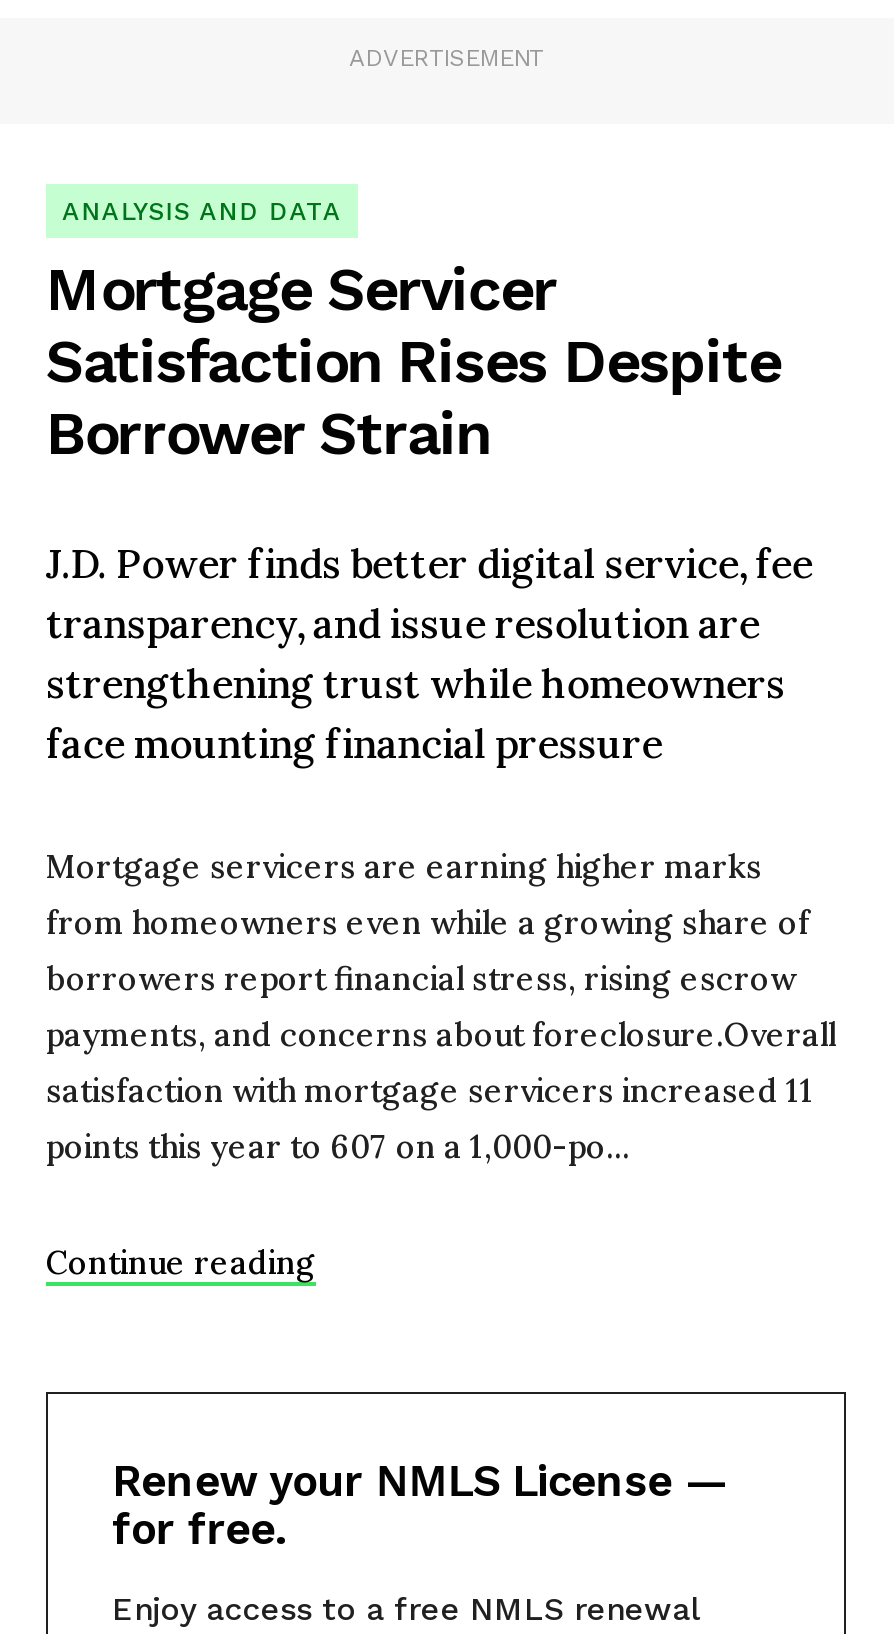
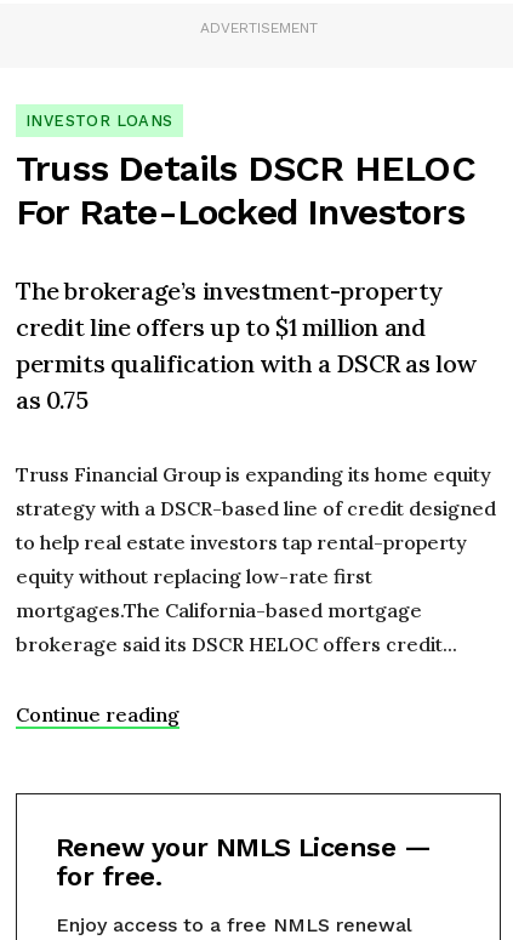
[46,196,780,468] ANALYSIS AND DATA | Mortgage Servicer | Satisfaction Rises Despite | Borrower Strain -> [16,112,475,233] INVESTOR LOANS | Truss Details DSCR HELOC | For Rate-Locked Investors
[46,538,813,768] J.D. Power finds better digital service, fee | transparency, and issue resolution are | strengthening trust while homeowners | face mounting financial pressure -> [16,275,477,415] The brokerage’s investment-property | credit line offers up to $1 million and | permits qualification with a DSCR as low | as 0.75
[46,846,836,1166] Mortgage servicers are earning higher marks | from homeowners even while a growing share of | borrowers report financial stress, rising escrow | payments, and concerns about foreclosure.Overall | satisfaction with mortgage servicers increased 11 | points this year to 607 on a 1,000-po... -> [16,462,496,656] Truss Financial Group is expanding its home equity | strategy with a DSCR-based line of credit designed | to help real estate investors tap rental-property | equity without replacing low-rate first | mortgages.The California-based mortgage | brokerage said its DSCR HELOC offers credit...

